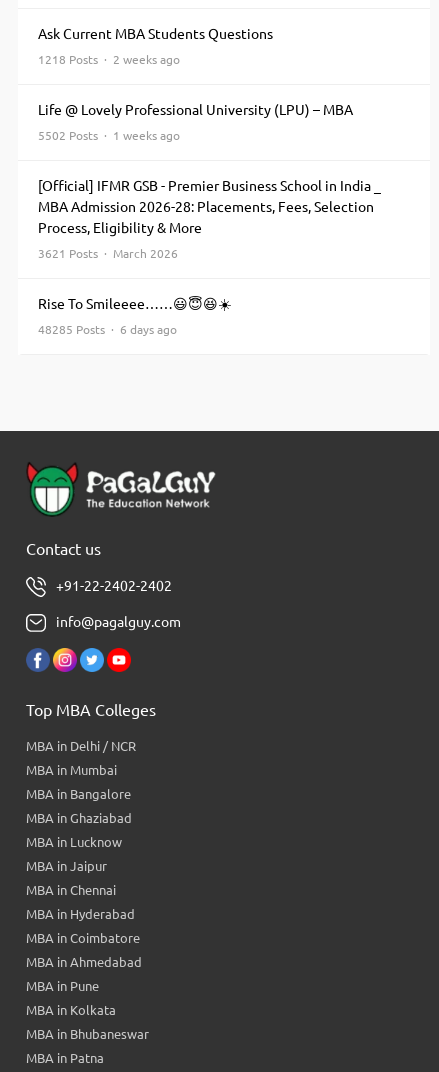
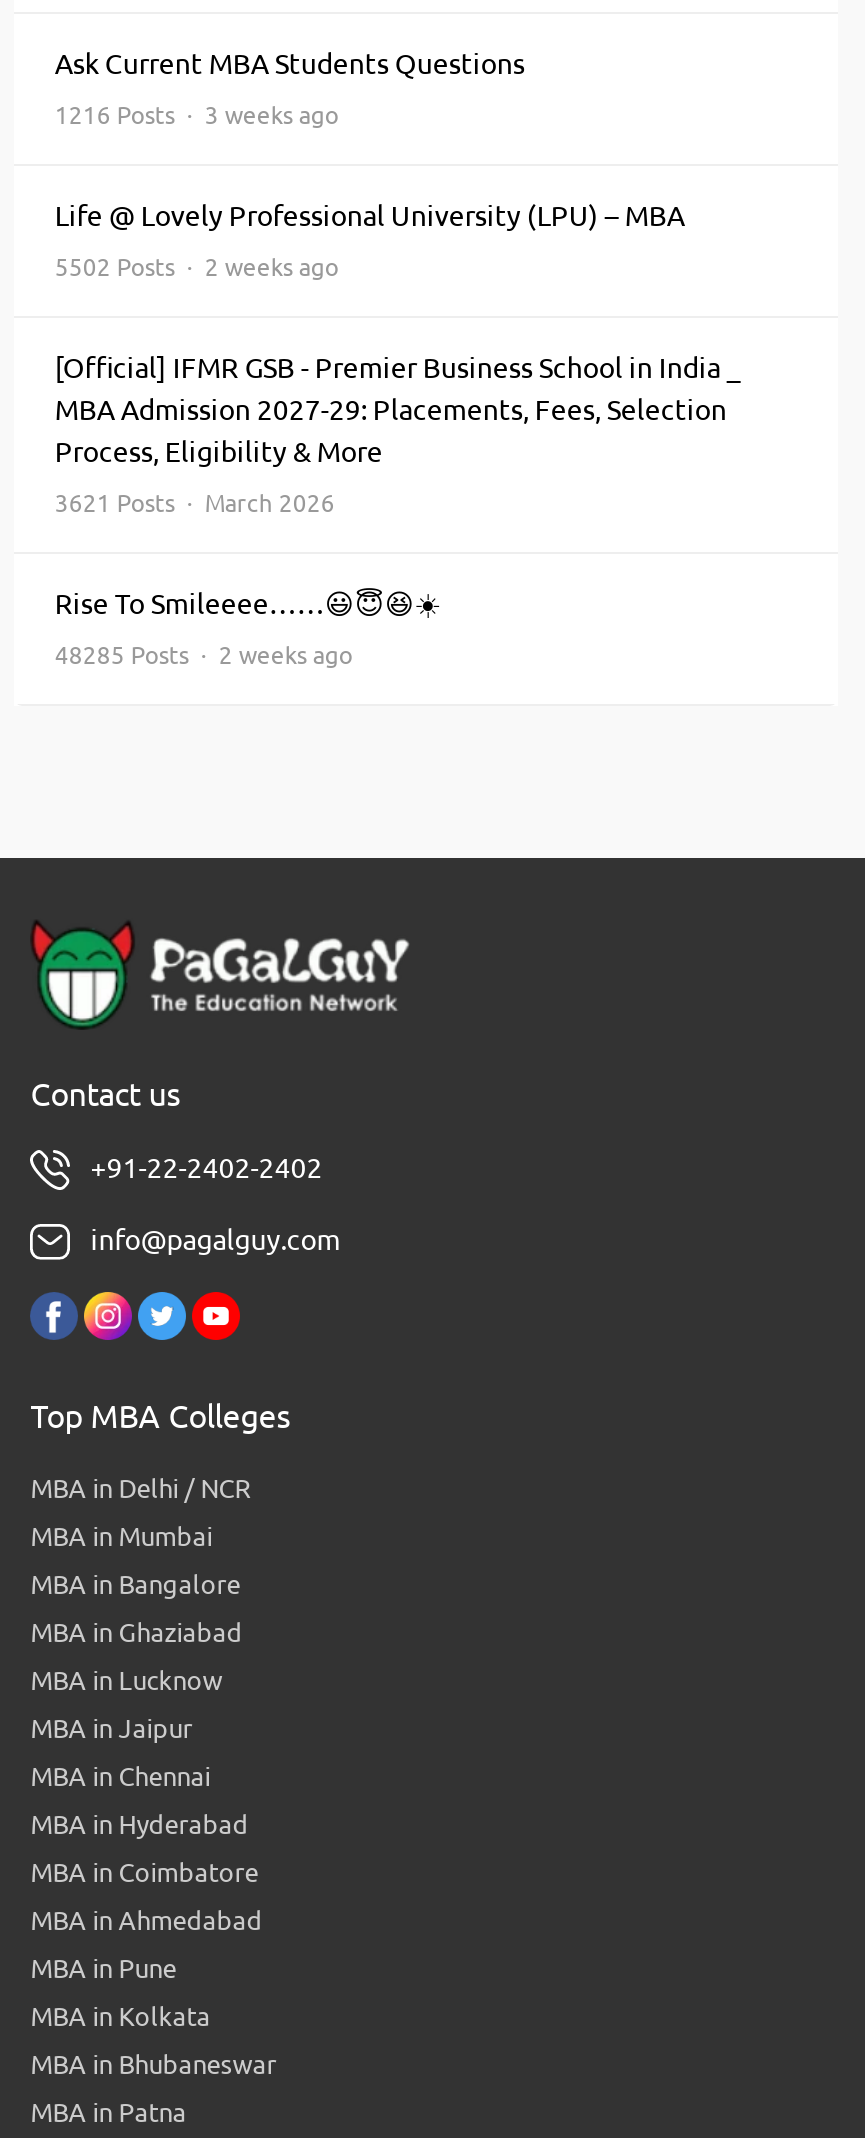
[38,53,180,66] 1218 Posts · 2 weeks ago -> [55,102,339,128] 1216 Posts · 3 weeks ago
[38,129,180,142] 5502 Posts · 1 weeks ago -> [55,254,339,280] 5502 Posts · 2 weeks ago
[38,199,374,215] MBA Admission 2026-28: Placements, Fees, Selection -> [55,394,727,426] MBA Admission 2027-29: Placements, Fees, Selection
[38,323,177,336] 48285 Posts · 6 days ago -> [55,642,353,668] 48285 Posts · 2 weeks ago

